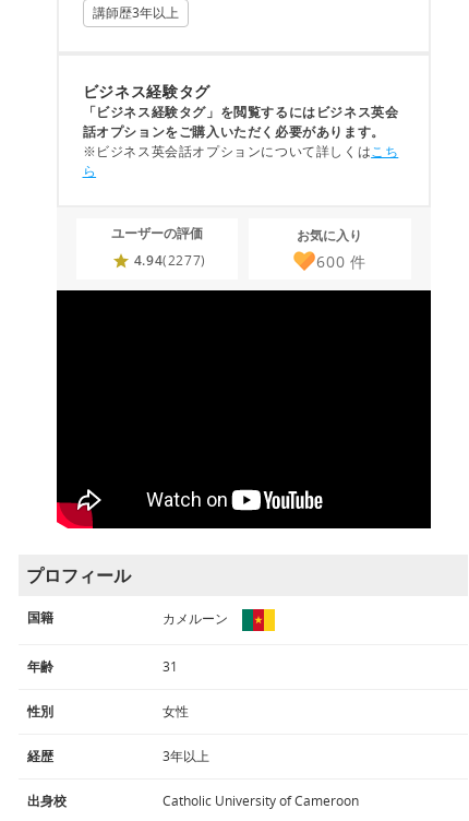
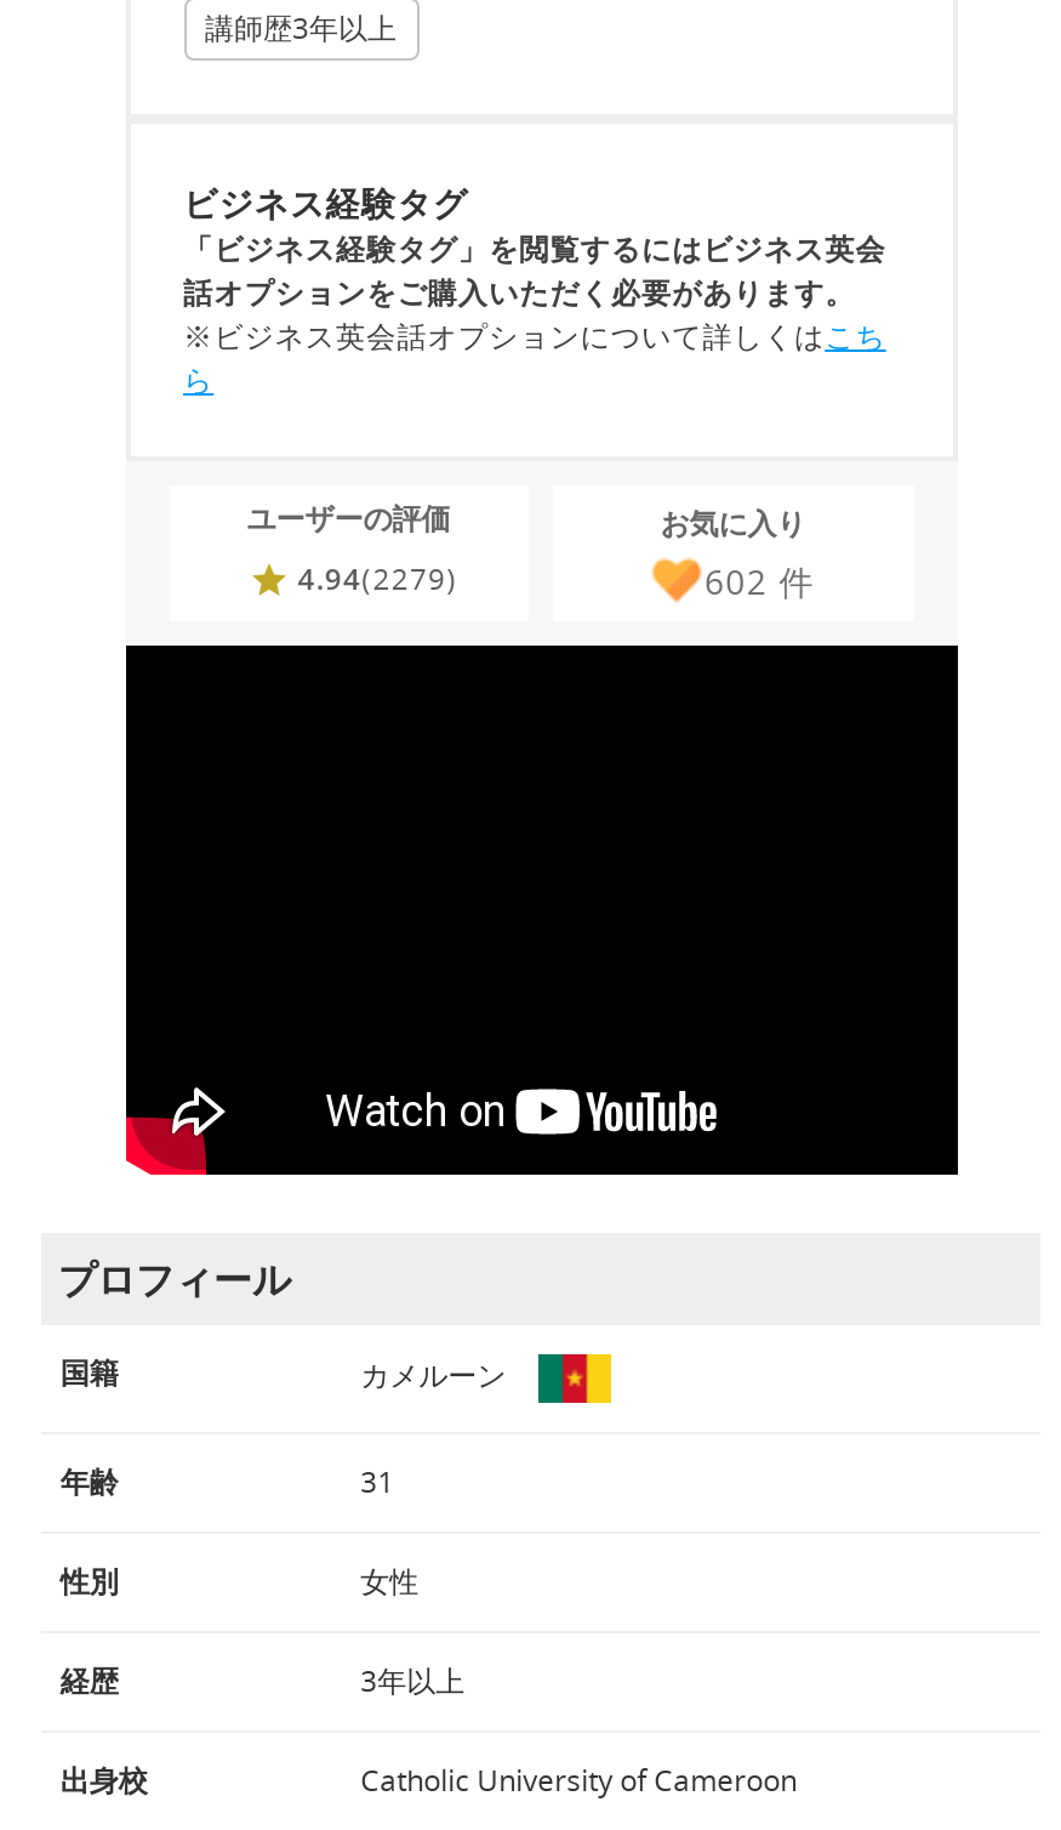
[134,251,206,270] 4.94(2277) -> [298,558,458,599] 4.94(2279)
[317,251,366,271] 600件 -> [705,557,815,603] 602件

